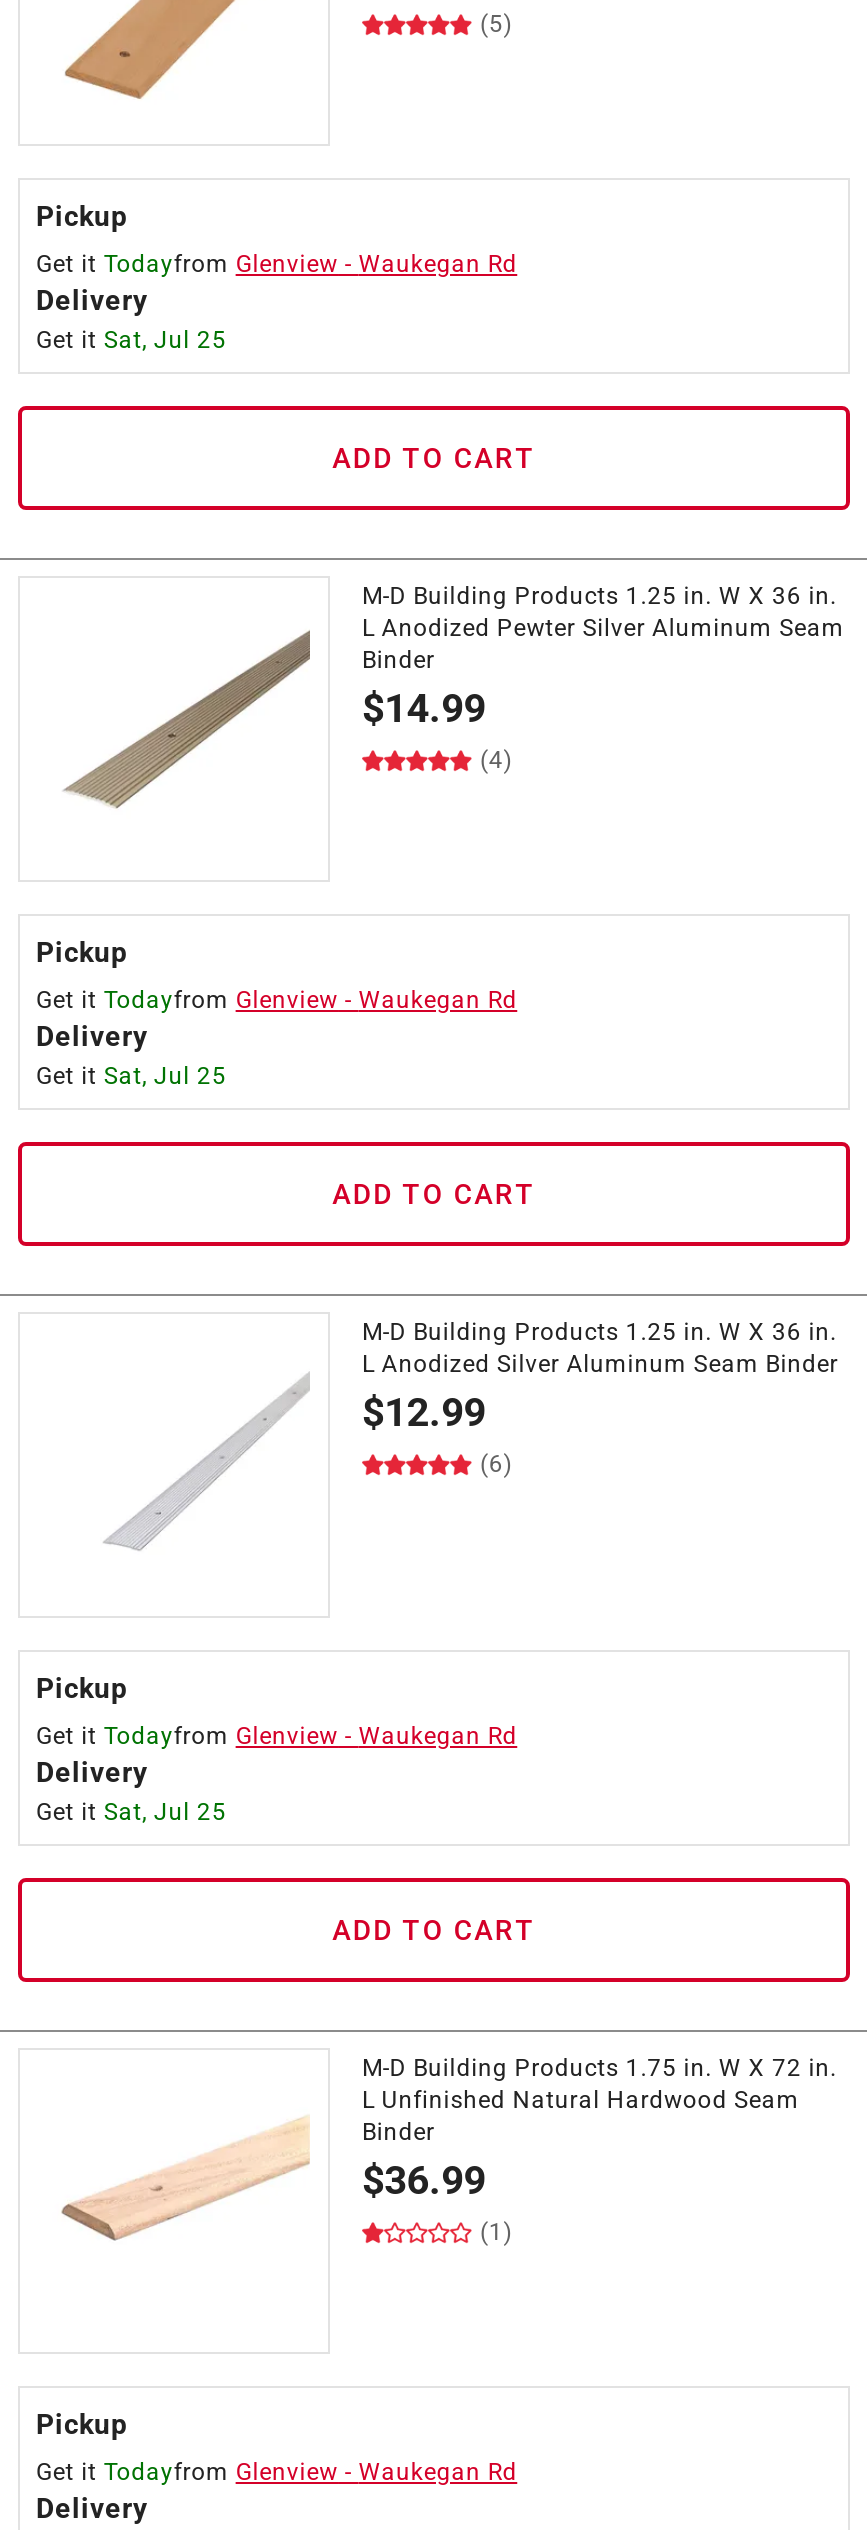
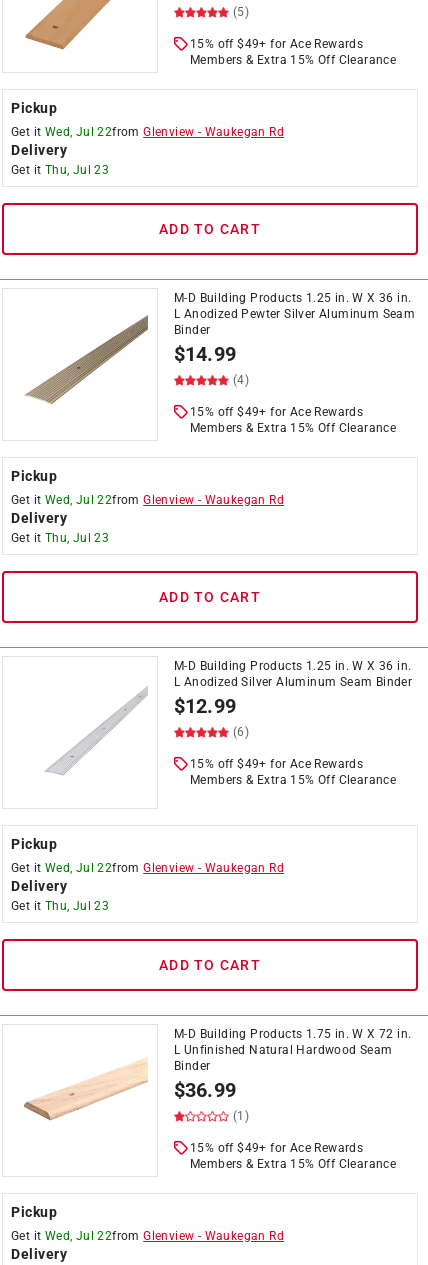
none -> [190,37,396,67] 15% off $49+ for Ace Rewards | Members & Extra 15% Off Clearance
[36,250,517,278] Get it Todayfrom Glenview - Waukegan Rd -> [11,125,284,139] Get it Wed, Jul 22from Glenview - Waukegan Rd
[36,326,226,354] Get it Sat, Jul 25 -> [11,163,109,177] Get it Thu, Jul 23
none -> [190,405,396,435] 15% off $49+ for Ace Rewards | Members & Extra 15% Off Clearance
[36,986,517,1014] Get it Todayfrom Glenview - Waukegan Rd -> [11,493,284,507] Get it Wed, Jul 22from Glenview - Waukegan Rd
[36,1062,226,1090] Get it Sat, Jul 25 -> [11,531,109,545] Get it Thu, Jul 23
none -> [190,757,396,787] 15% off $49+ for Ace Rewards | Members & Extra 15% Off Clearance
[36,1722,517,1750] Get it Todayfrom Glenview - Waukegan Rd -> [11,861,284,875] Get it Wed, Jul 22from Glenview - Waukegan Rd
[36,1798,226,1826] Get it Sat, Jul 25 -> [11,899,109,913] Get it Thu, Jul 23
none -> [190,1141,396,1171] 15% off $49+ for Ace Rewards | Members & Extra 15% Off Clearance
[36,2458,517,2486] Get it Todayfrom Glenview - Waukegan Rd -> [11,1229,284,1243] Get it Wed, Jul 22from Glenview - Waukegan Rd

